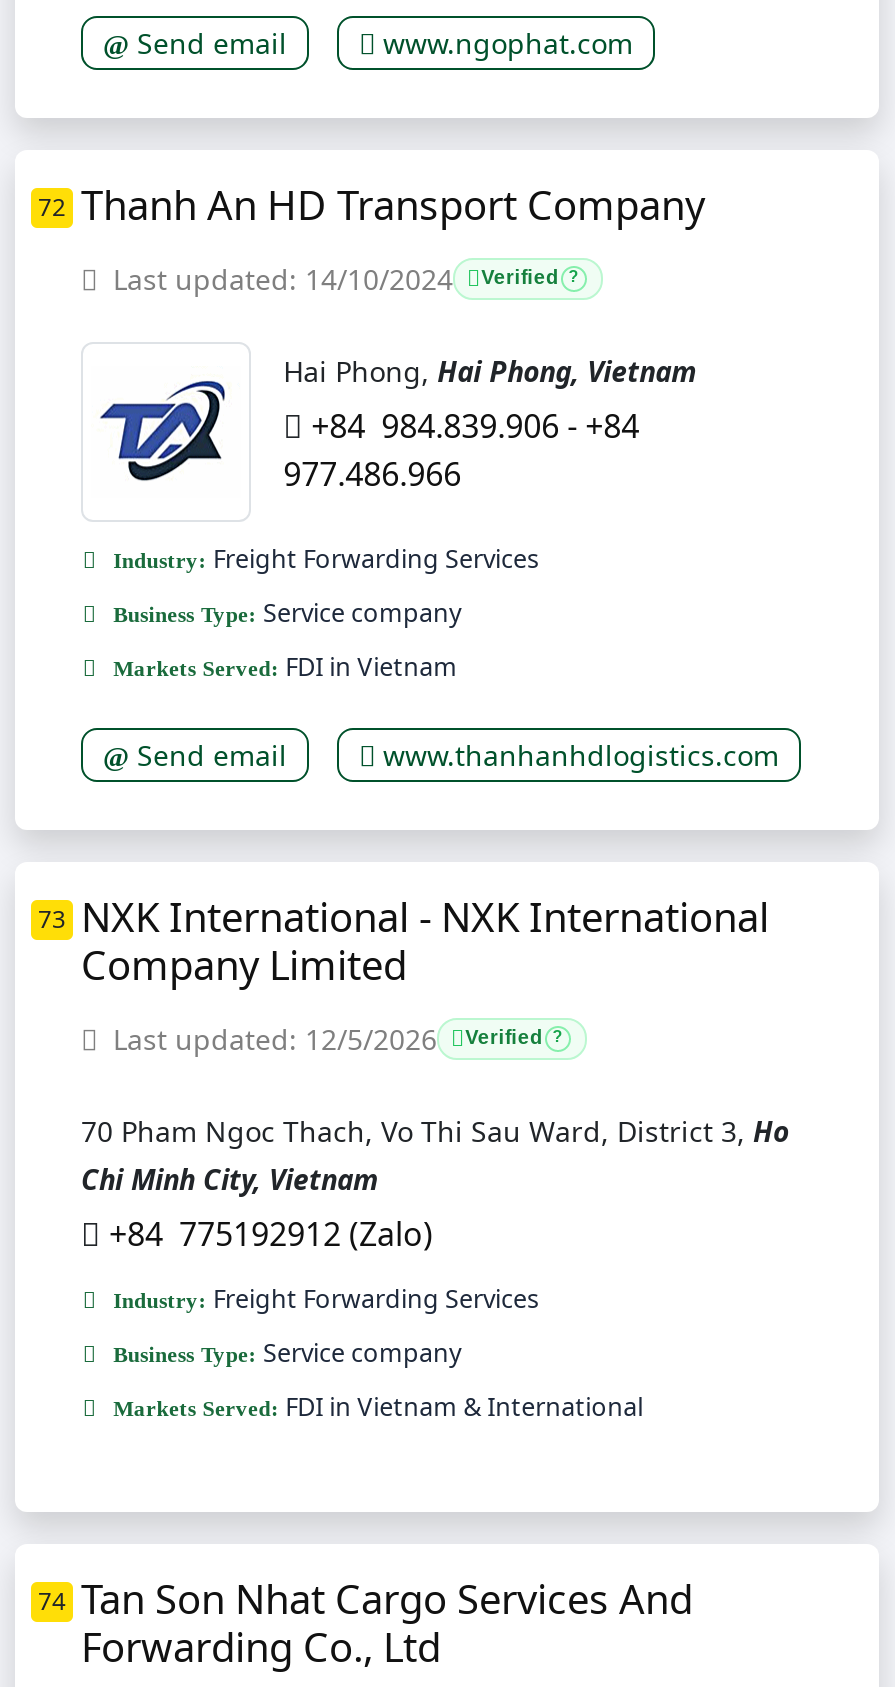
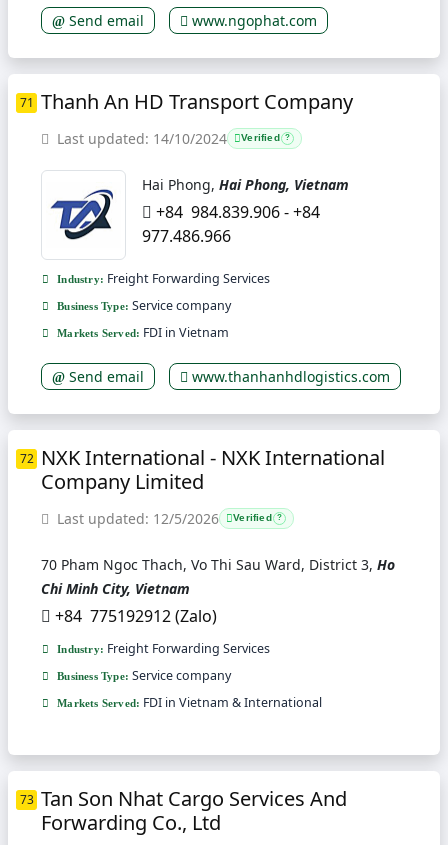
[38,178,705,232] 72 Thanh An HD Transport Company -> [19,88,353,115] 71 Thanh An HD Transport Company
[38,890,769,944] 73 NXK International - NXK International -> [19,444,385,471] 72 NXK International - NXK International
[38,1572,693,1626] 74 Tan Son Nhat Cargo Services And -> [19,785,347,812] 73 Tan Son Nhat Cargo Services And

